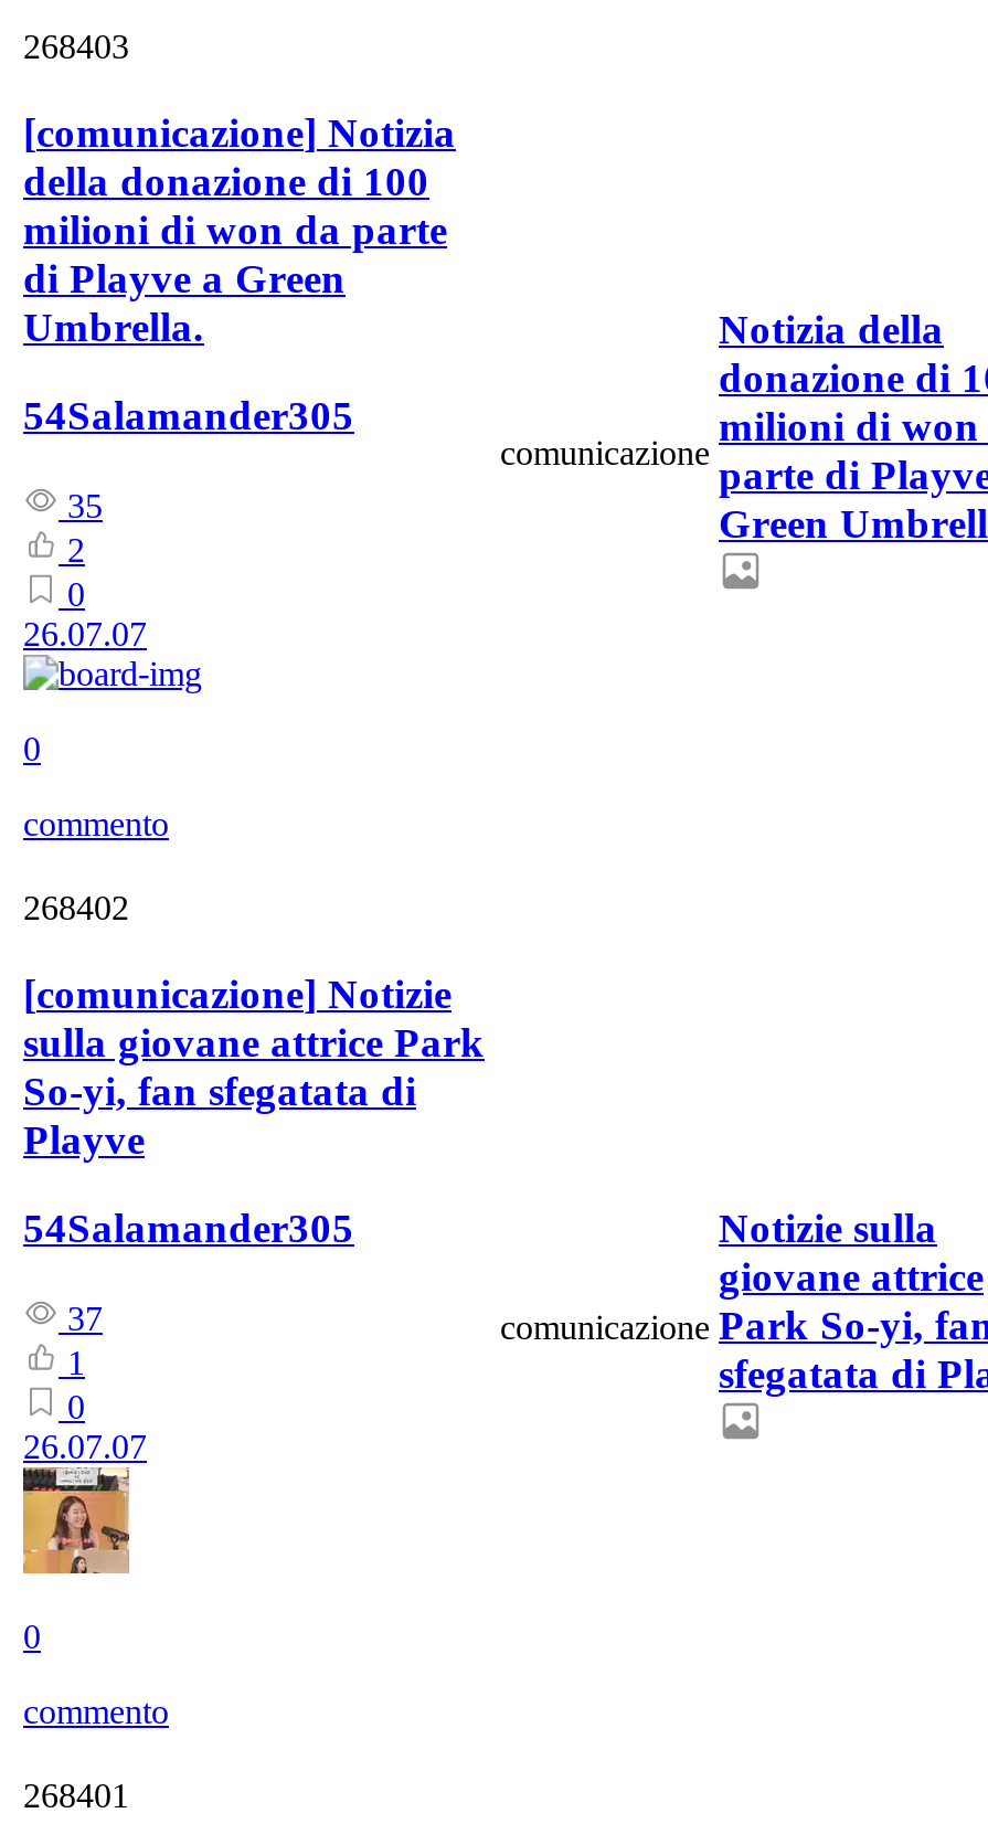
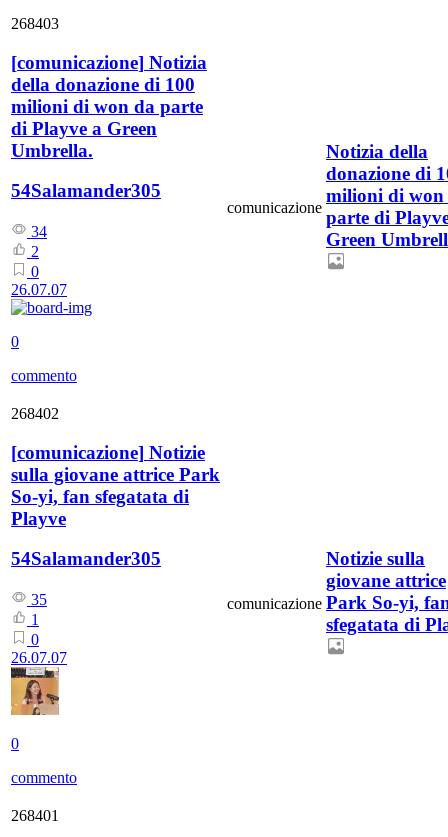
[67,487,103,524] 35 -> [31,223,47,240] 34
[67,1300,103,1337] 37 -> [31,591,47,608] 35

